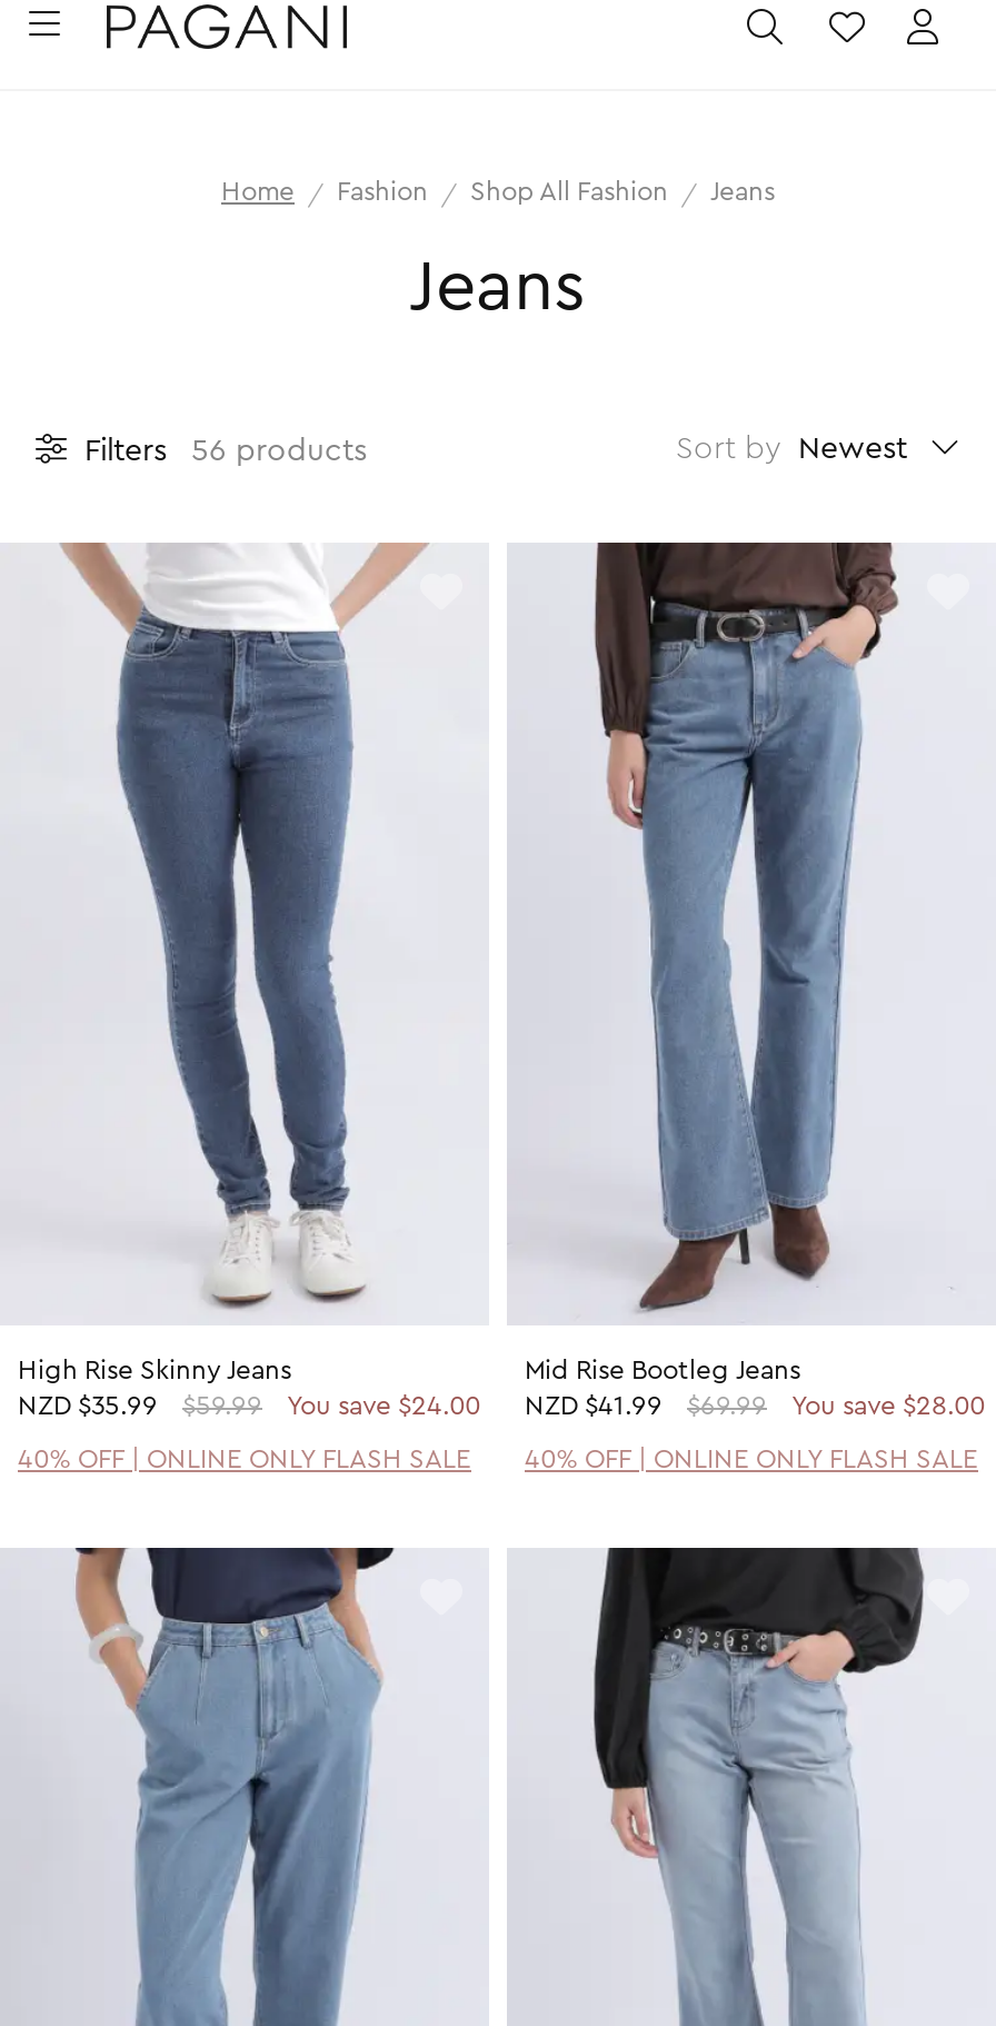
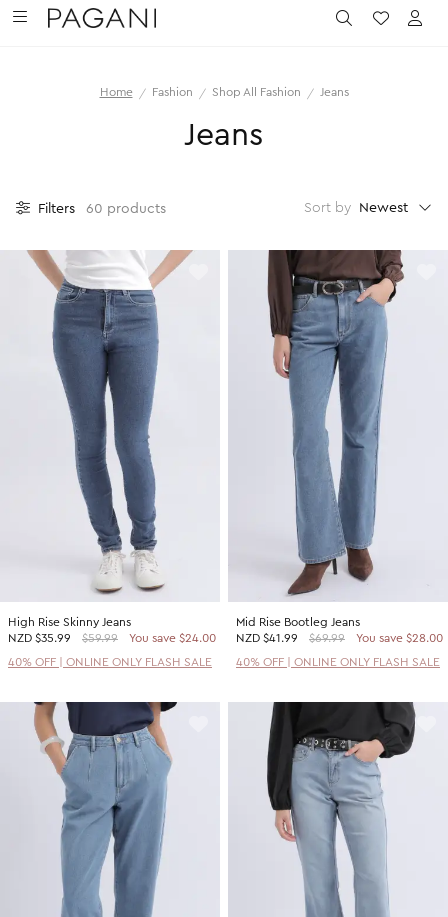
[84,436,367,468] Filters 56 products -> [38,202,166,216] Filters 60 products

